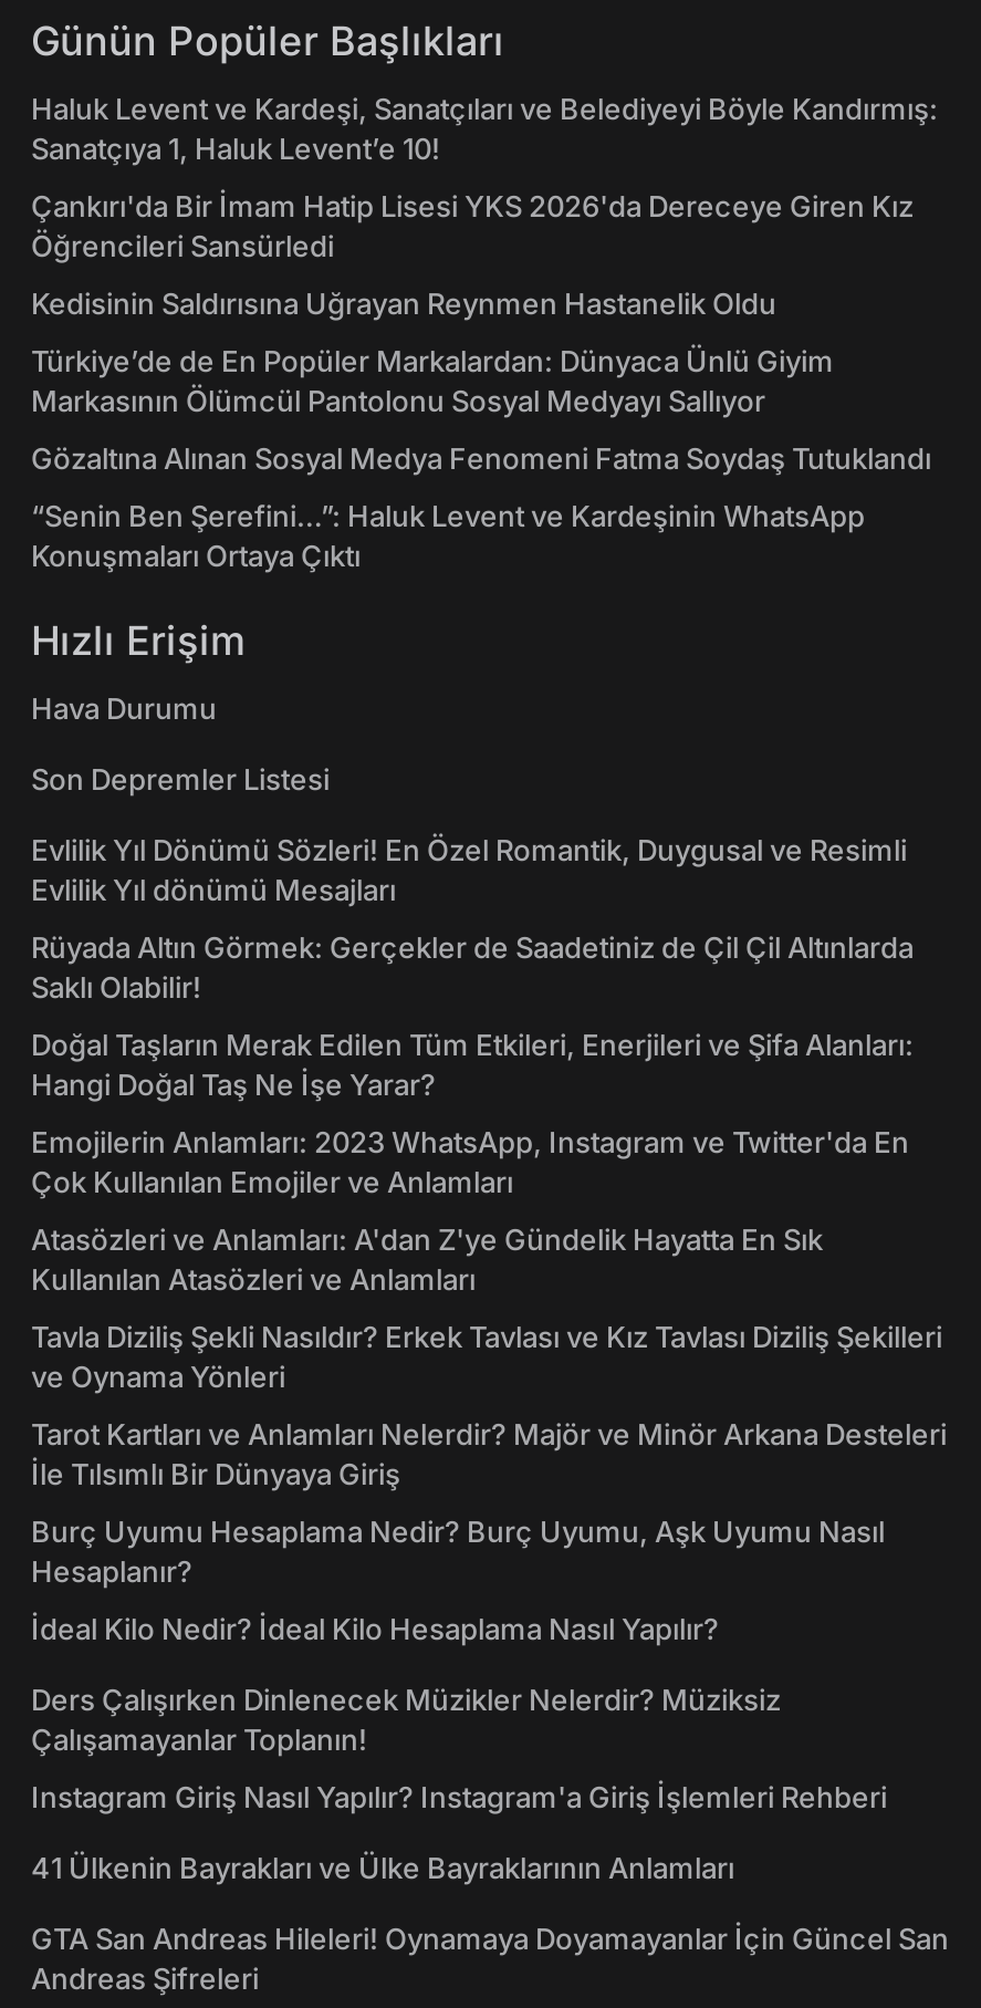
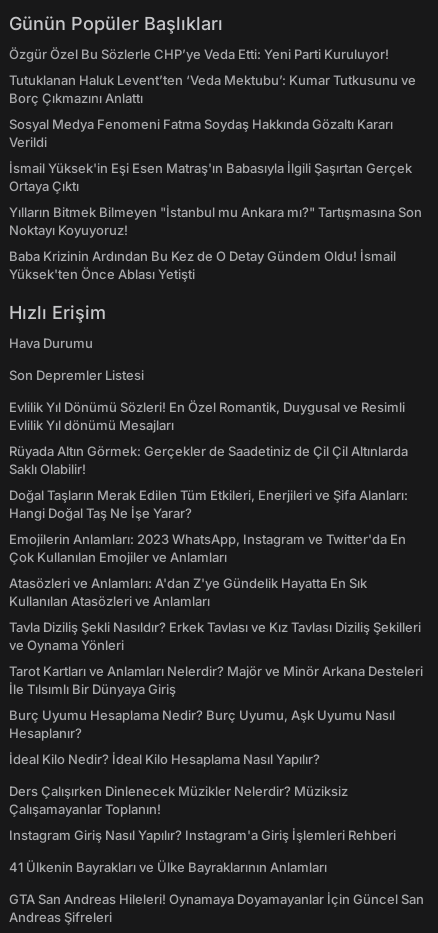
[31,91,938,166] Haluk Levent ve Kardeşi, Sanatçıları ve Belediyeyi Böyle Kandırmış: | Sanatçıya 1, Haluk Levent’e 10! -> [9,46,389,62] Özgür Özel Bu Sözlerle CHP’ye Veda Etti: Yeni Parti Kuruluyor!
[31,188,914,263] Çankırı'da Bir İmam Hatip Lisesi YKS 2026'da Dereceye Giren Kız | Öğrencileri Sansürledi -> [9,72,416,106] Tutuklanan Haluk Levent’ten ‘Veda Mektubu’: Kumar Tutkusunu ve | Borç Çıkmazını Anlattı
[31,285,776,321] Kedisinin Saldırısına Uğrayan Reynmen Hastanelik Oldu -> [9,116,393,150] Sosyal Medya Fenomeni Fatma Soydaş Hakkında Gözaltı Kararı | Verildi
[31,343,834,418] Türkiye’de de En Popüler Markalardan: Dünyaca Ünlü Giyim | Markasının Ölümcül Pantolonu Sosyal Medyayı Sallıyor -> [9,160,412,194] İsmail Yüksek'in Eşi Esen Matraş'ın Babasıyla İlgili Şaşırtan Gerçek | Ortaya Çıktı
[31,440,931,476] Gözaltına Alınan Sosyal Medya Fenomeni Fatma Soydaş Tutuklandı -> [9,204,422,238] Yılların Bitmek Bilmeyen "İstanbul mu Ankara mı?" Tartışmasına Son | Noktayı Koyuyoruz!
[31,498,865,573] “Senin Ben Şerefini…”: Haluk Levent ve Kardeşinin WhatsApp | Konuşmaları Ortaya Çıktı -> [9,248,396,282] Baba Krizinin Ardından Bu Kez de O Detay Gündem Oldu! İsmail | Yüksek'ten Önce Ablası Yetişti

